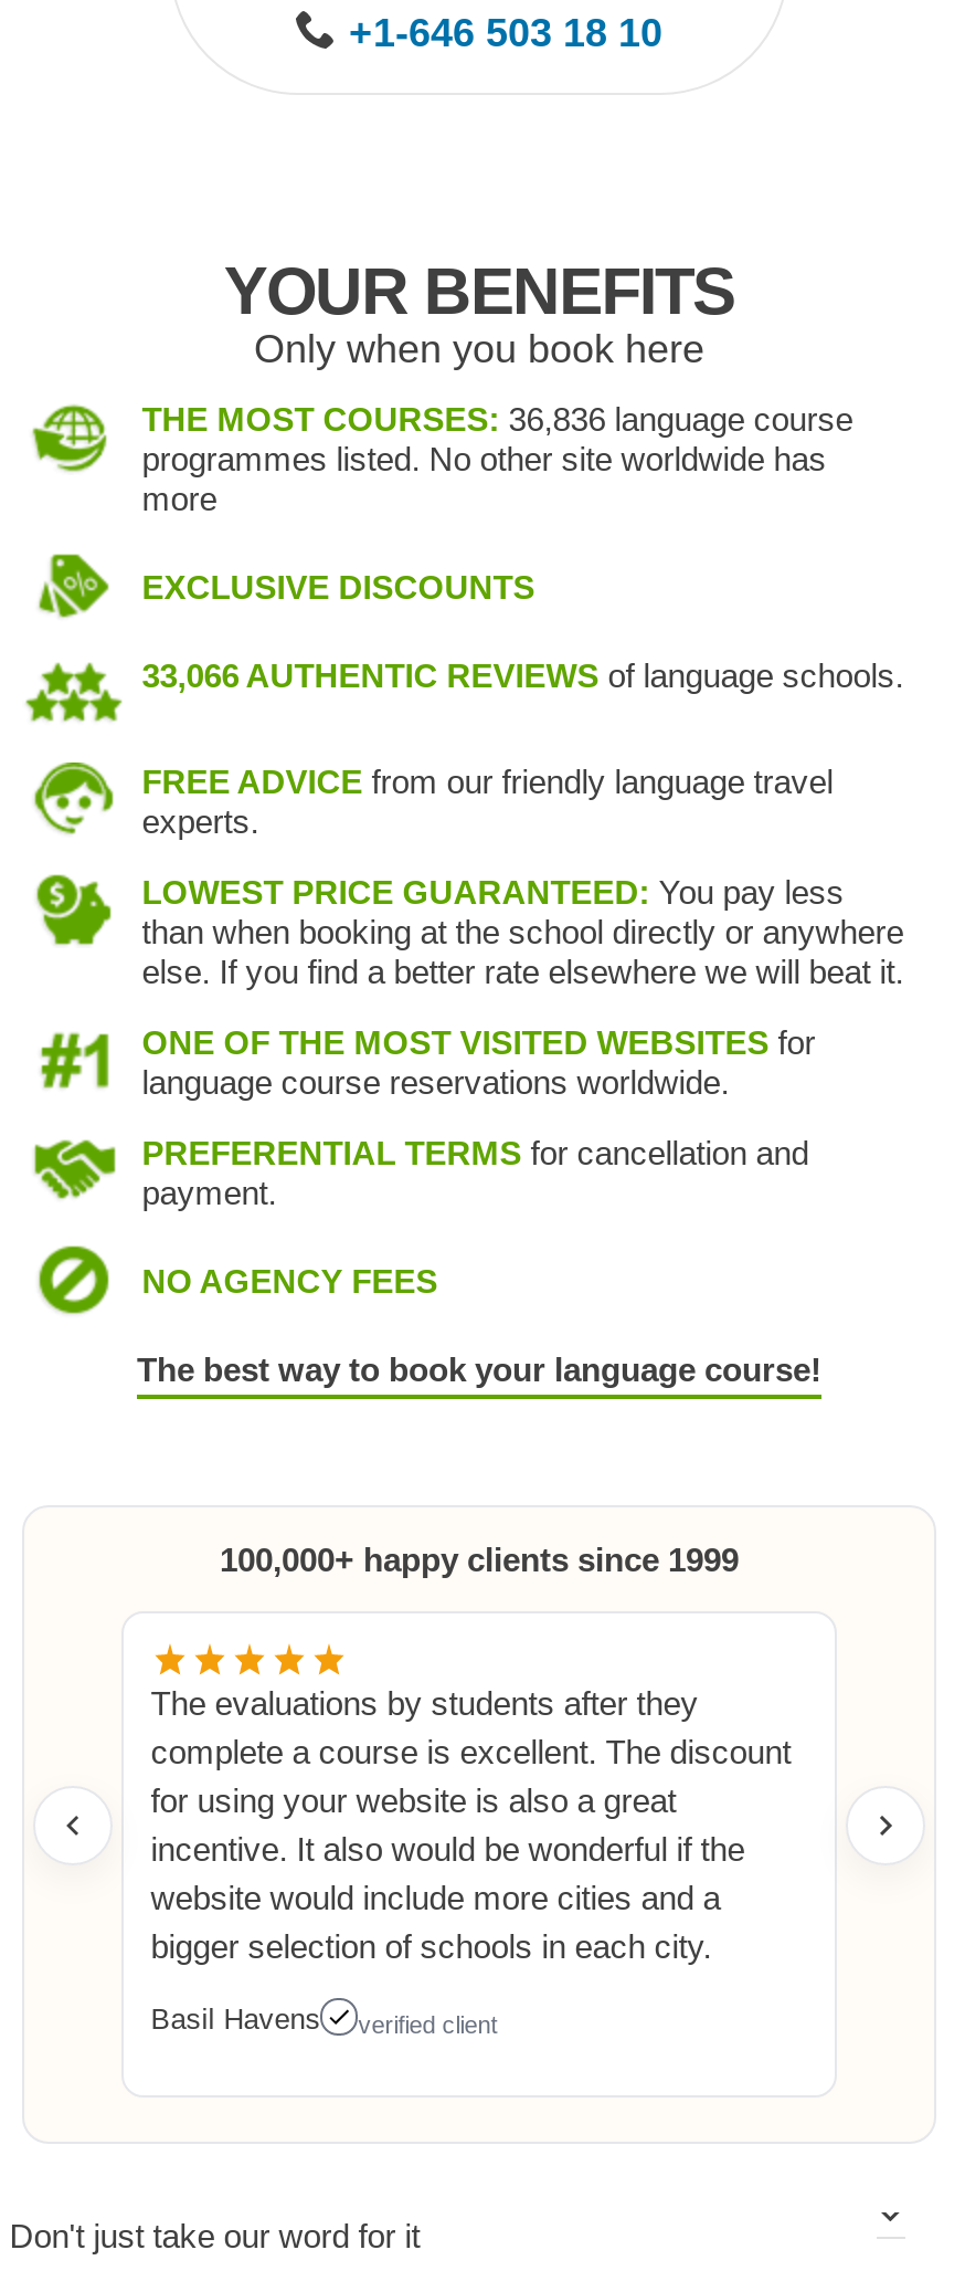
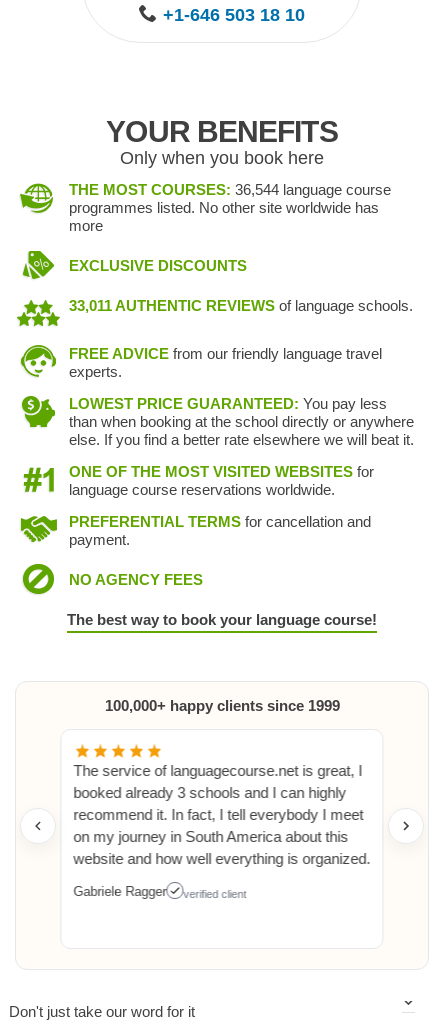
[142,400,853,438] THE MOST COURSES: 36,836 language course -> [69,181,391,198] THE MOST COURSES: 36,544 language course
[142,657,904,694] 33,066 AUTHENTIC REVIEWS of language schools. -> [69,297,413,314] 33,011 AUTHENTIC REVIEWS of language schools.
[151,1685,791,1965] The evaluations by students after they | complete a course is excellent. The discount | for using your website is also a great | incentive. It also would be wonderful if the | website would include more cities and a | bigger selection of schools in each city. -> [73,762,370,867] The service of languagecourse.net is great, I | booked already 3 schools and I can highly | recommend it. In fact, I tell everybody I meet | on my journey in South America about this | website and how well everything is organized.
[151,2003,321,2036] Basil Havens -> [73,884,166,899] Gabriele Ragger
moved [358,2012,497,2038] -> [183,888,246,900]: verified client

